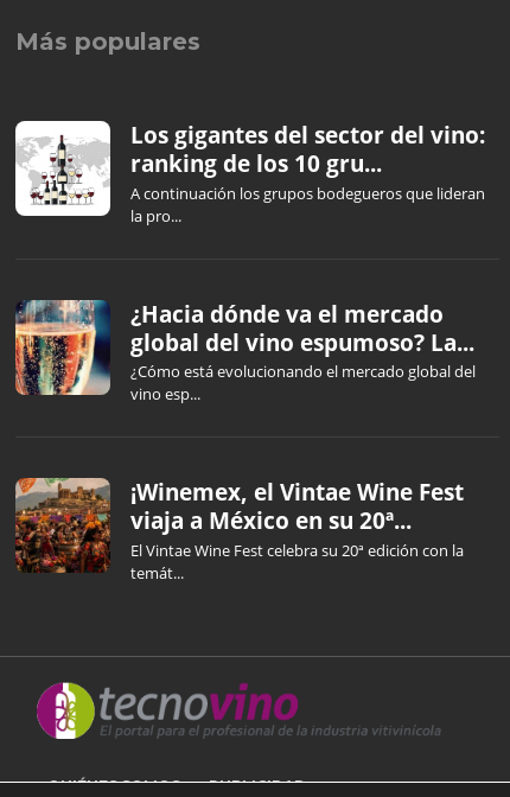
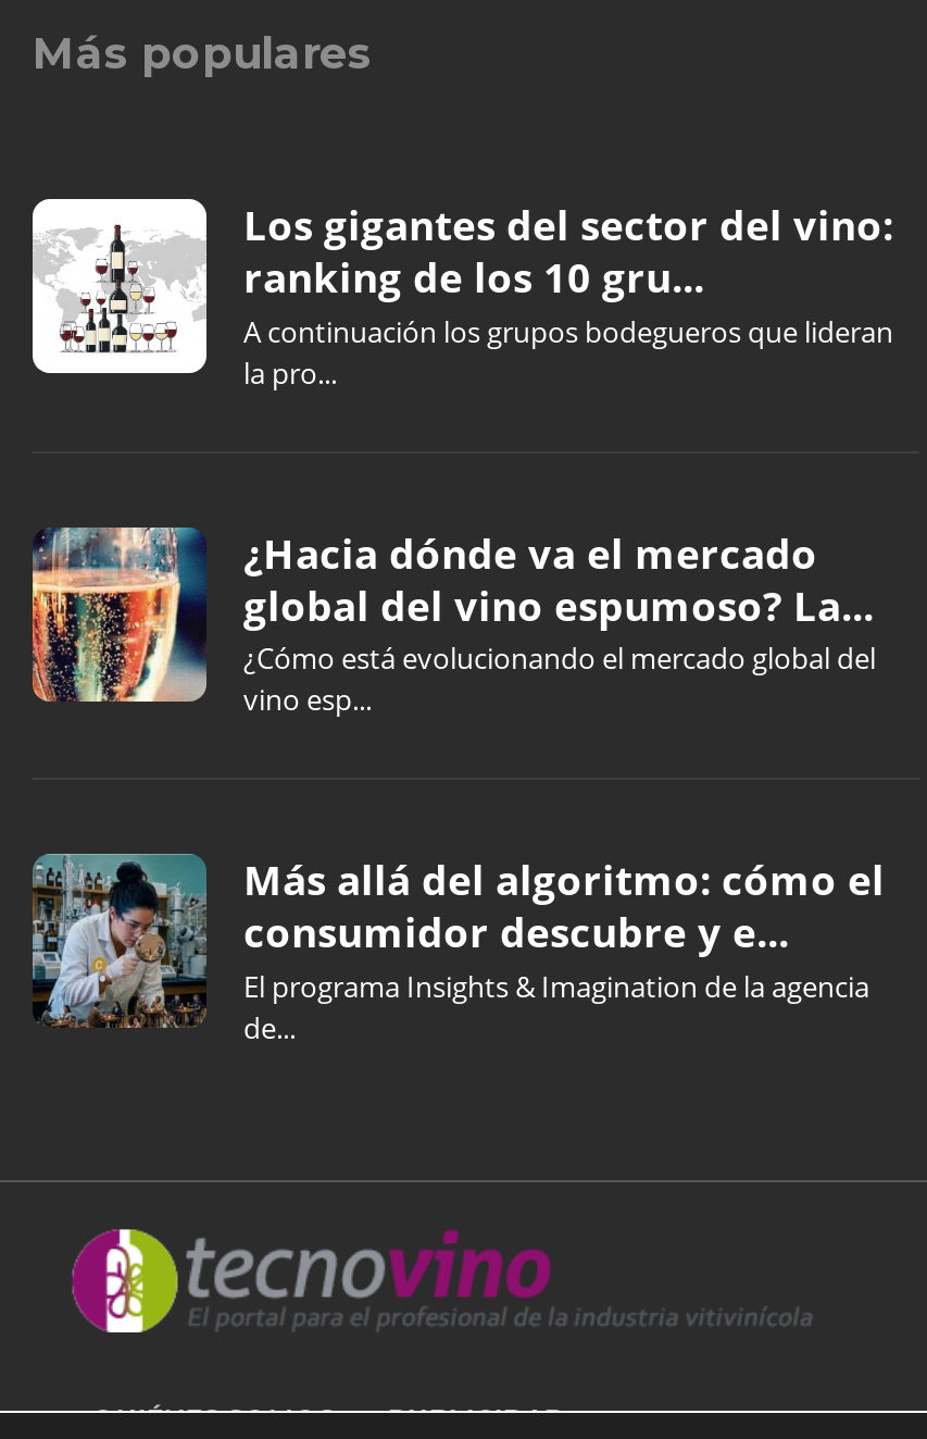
[14,477,464,584] [image] | ¡Winemex, el Vintae Wine Fest | viaja a México en su 20ª... | El Vintae Wine Fest celebra su 20ª edición con la | temát... -> [30,852,885,1047] [image] | Más allá del algoritmo: cómo el | consumidor descubre y e... | El programa Insights & Imagination de la agencia | de...

